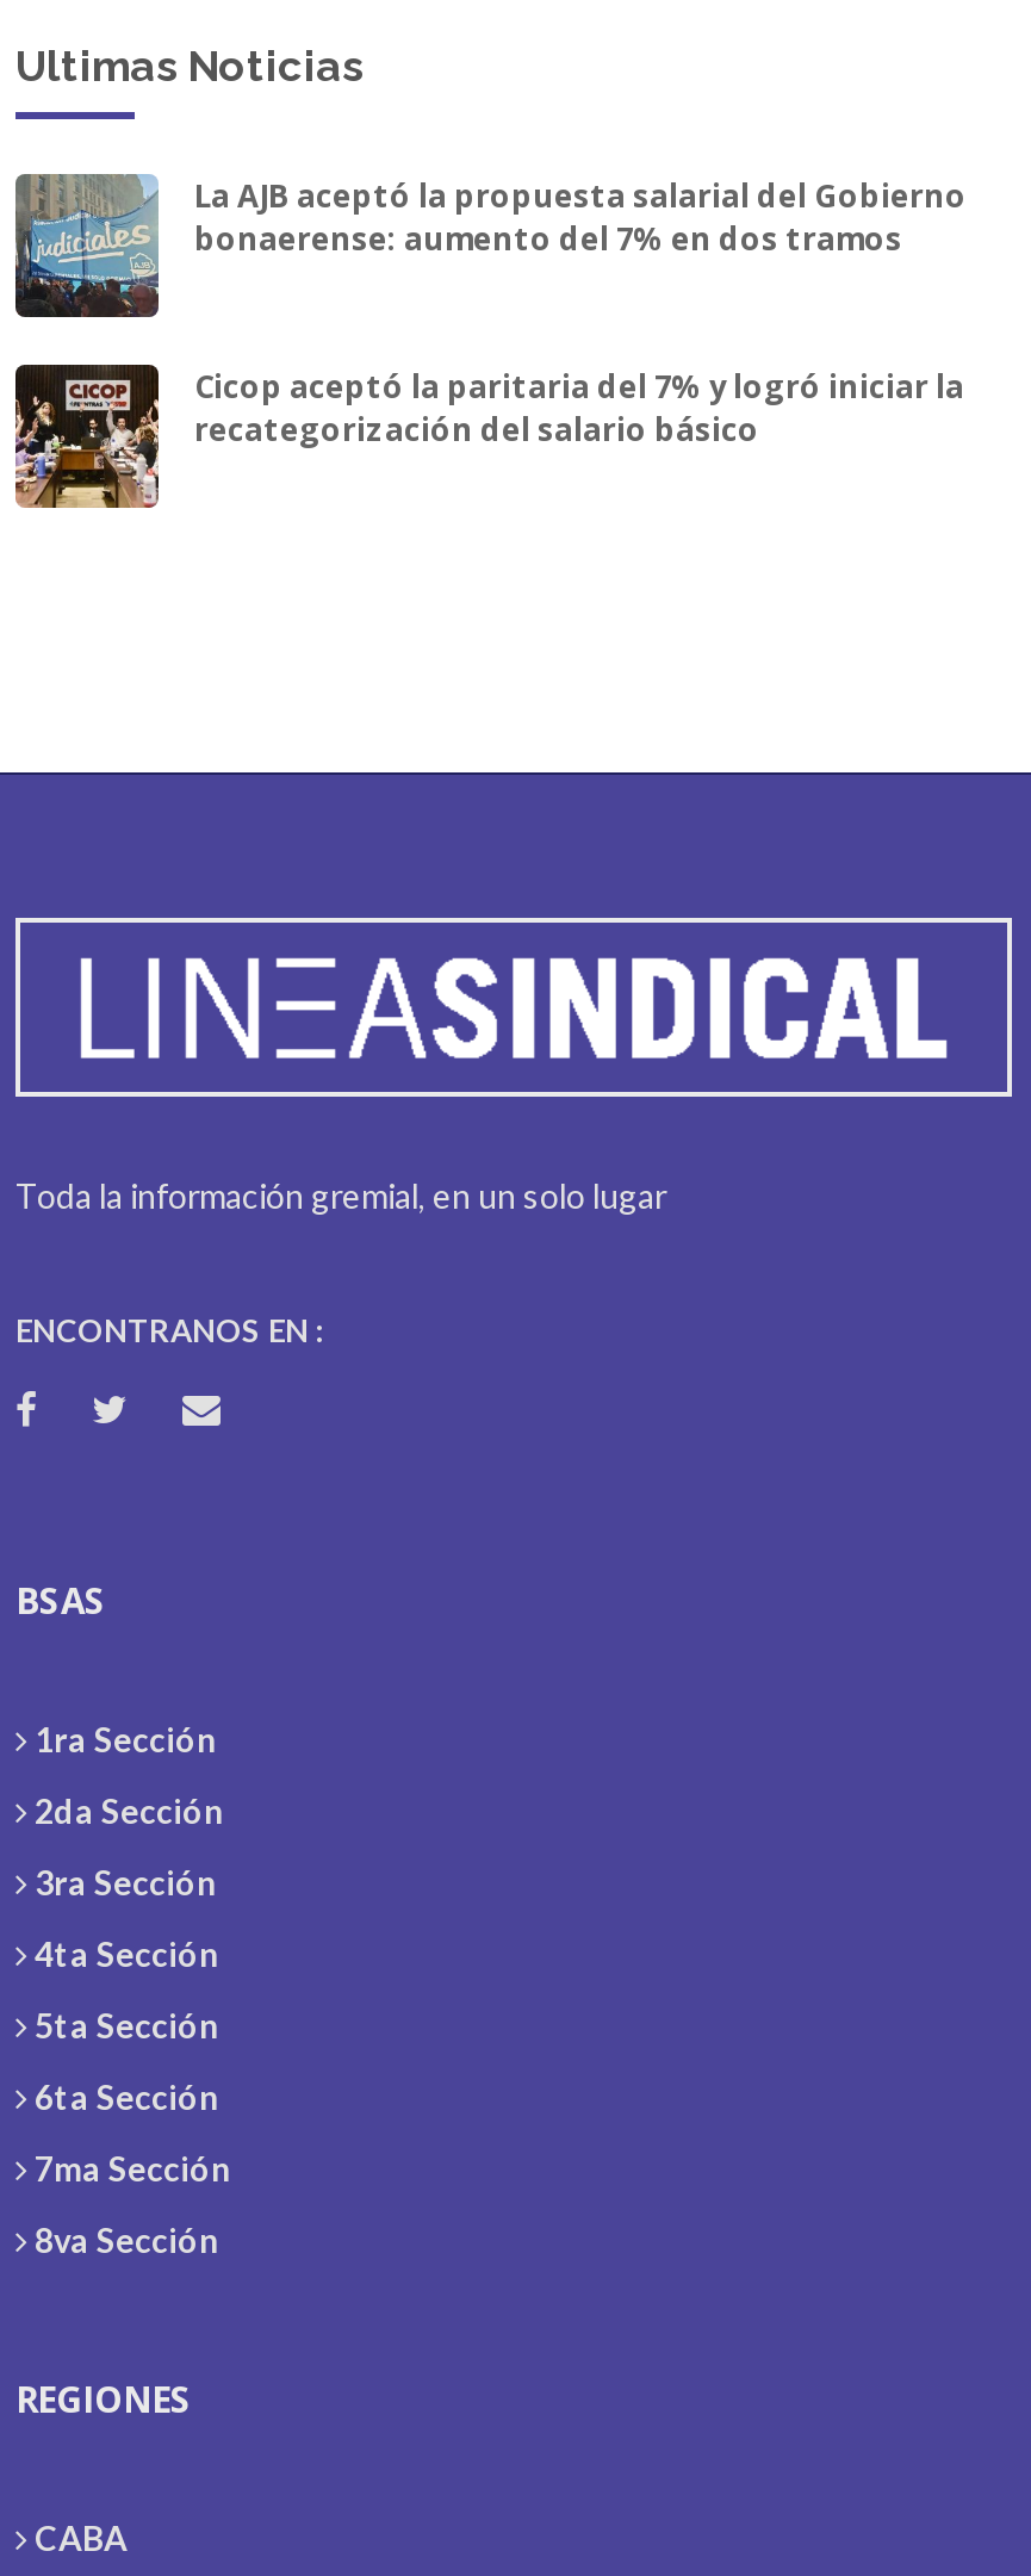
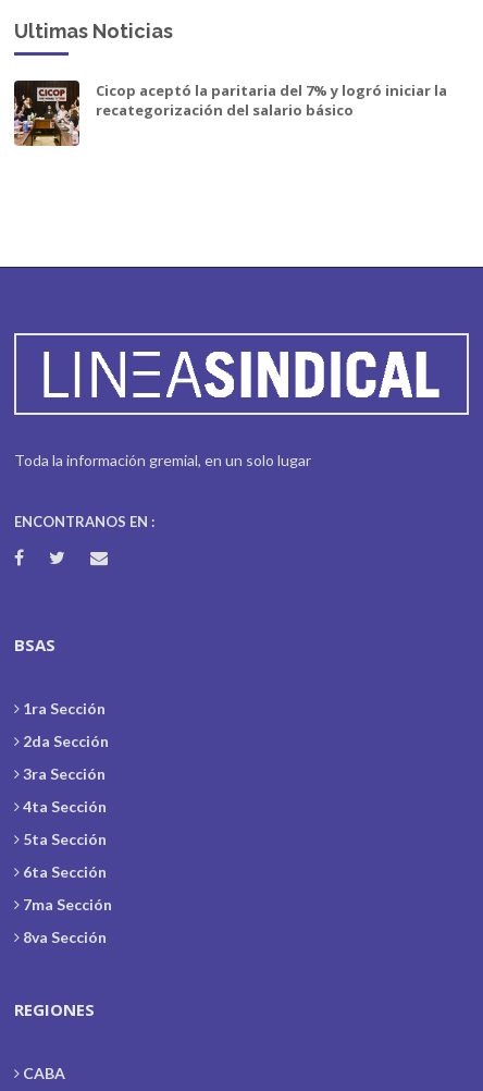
[13,172,967,319] [image] | La AJB aceptó la propuesta salarial del Gobierno | bonaerense: aumento del 7% en dos tramos -> none

